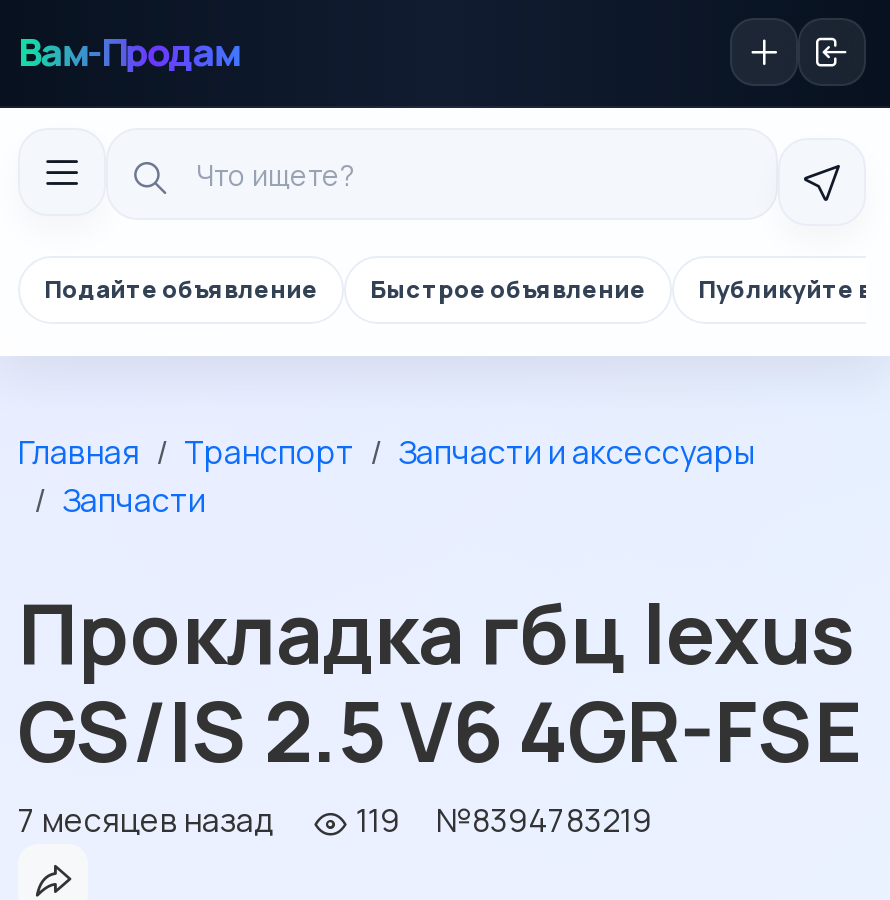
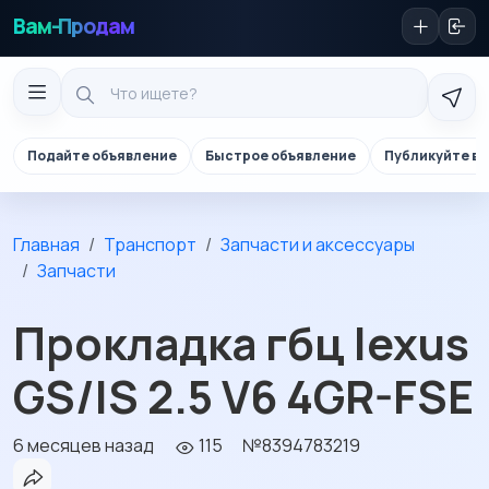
[18,798,274,842] 7 месяцев назад -> [13,433,154,457] 6 месяцев назад
[350,798,400,842] 119 -> [195,433,223,457] 115

